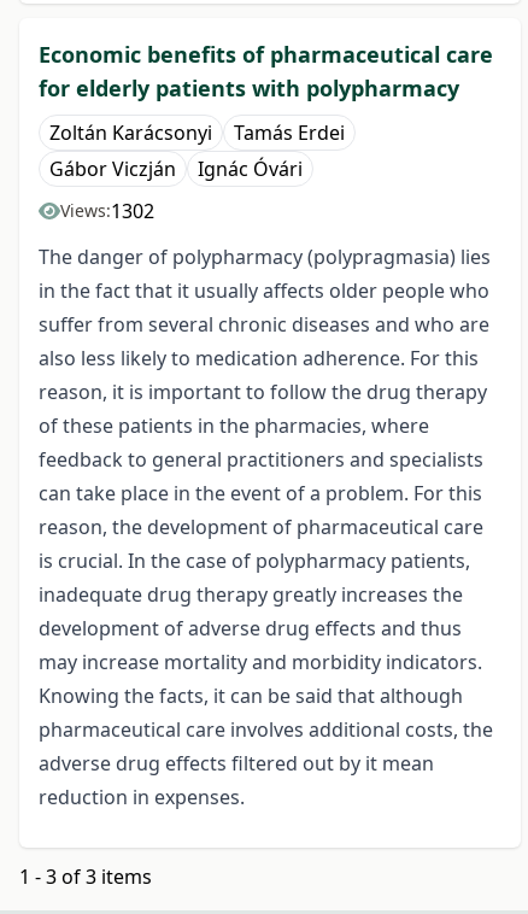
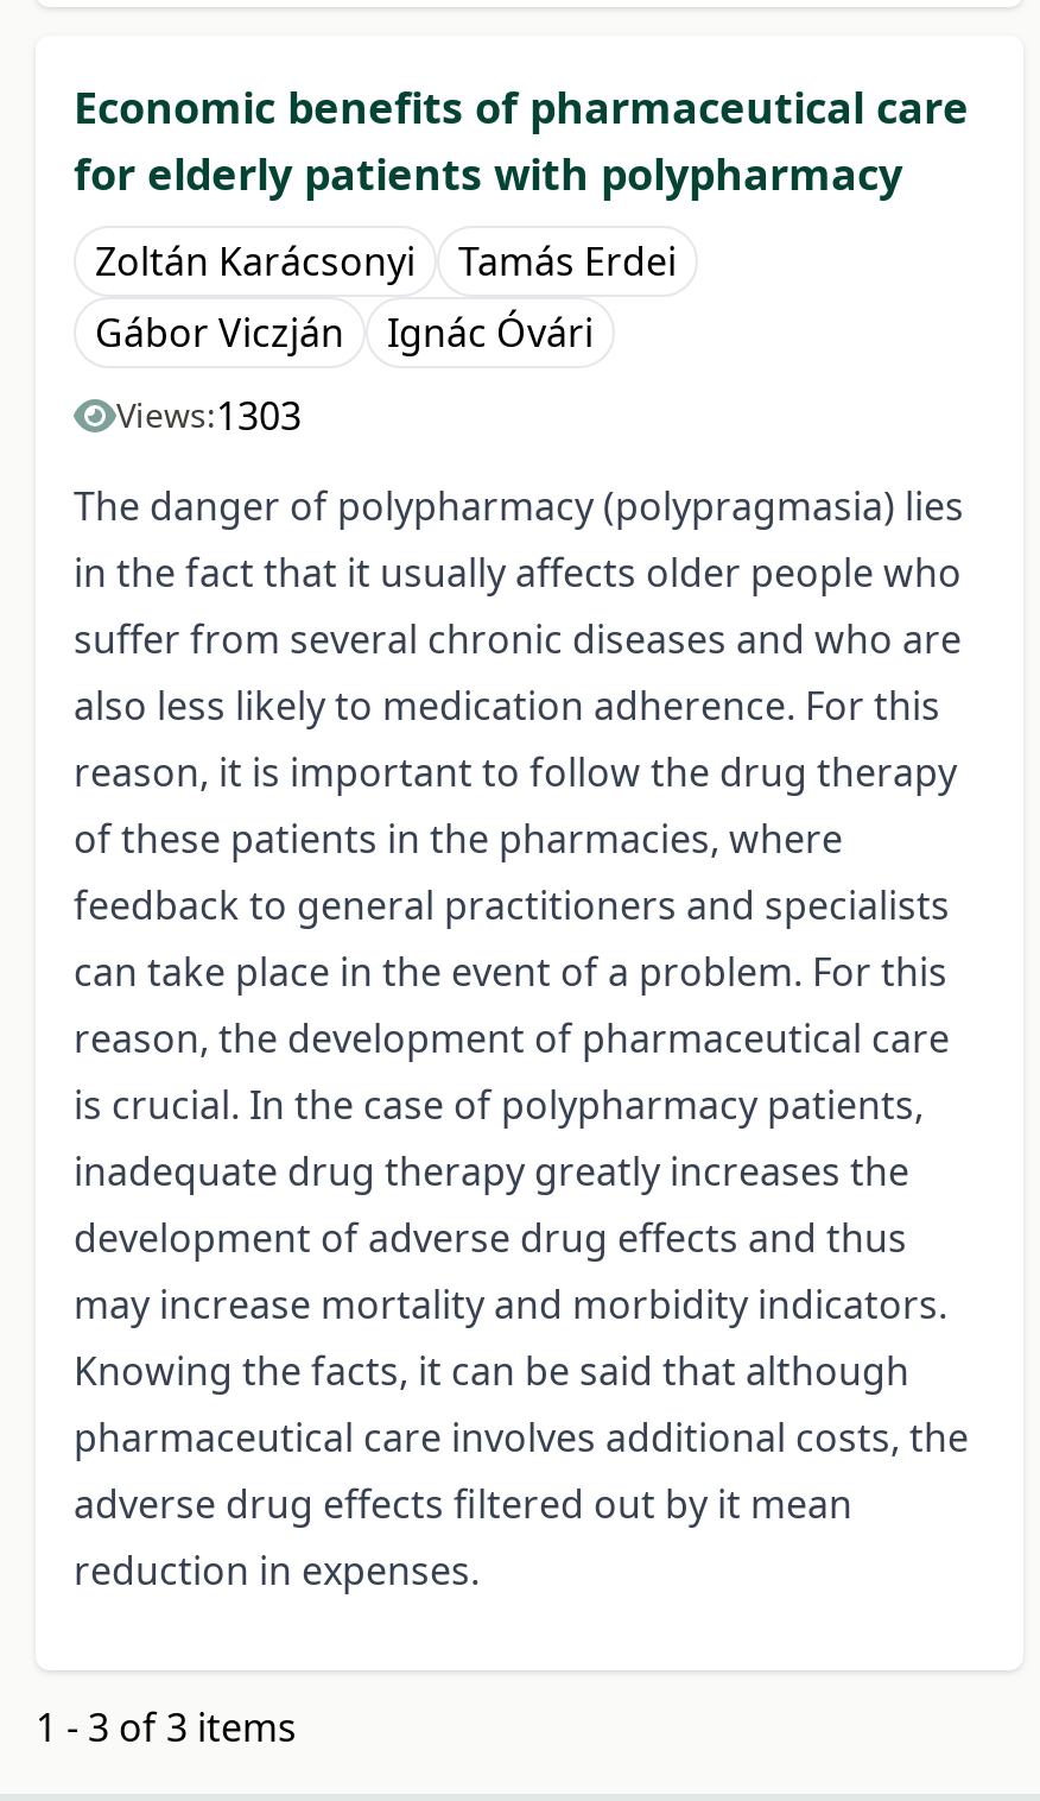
[60,198,154,225] Views:1302 -> [116,390,302,442] Views:1303

